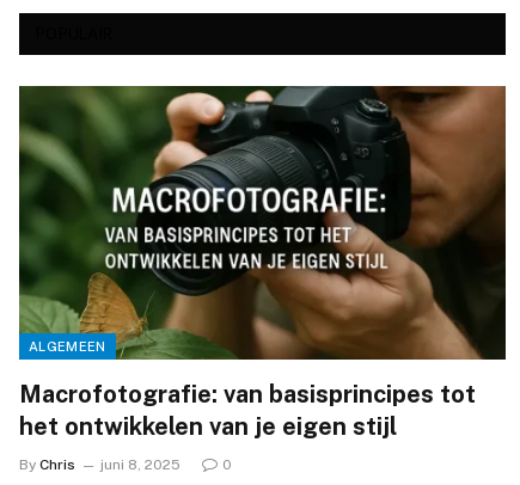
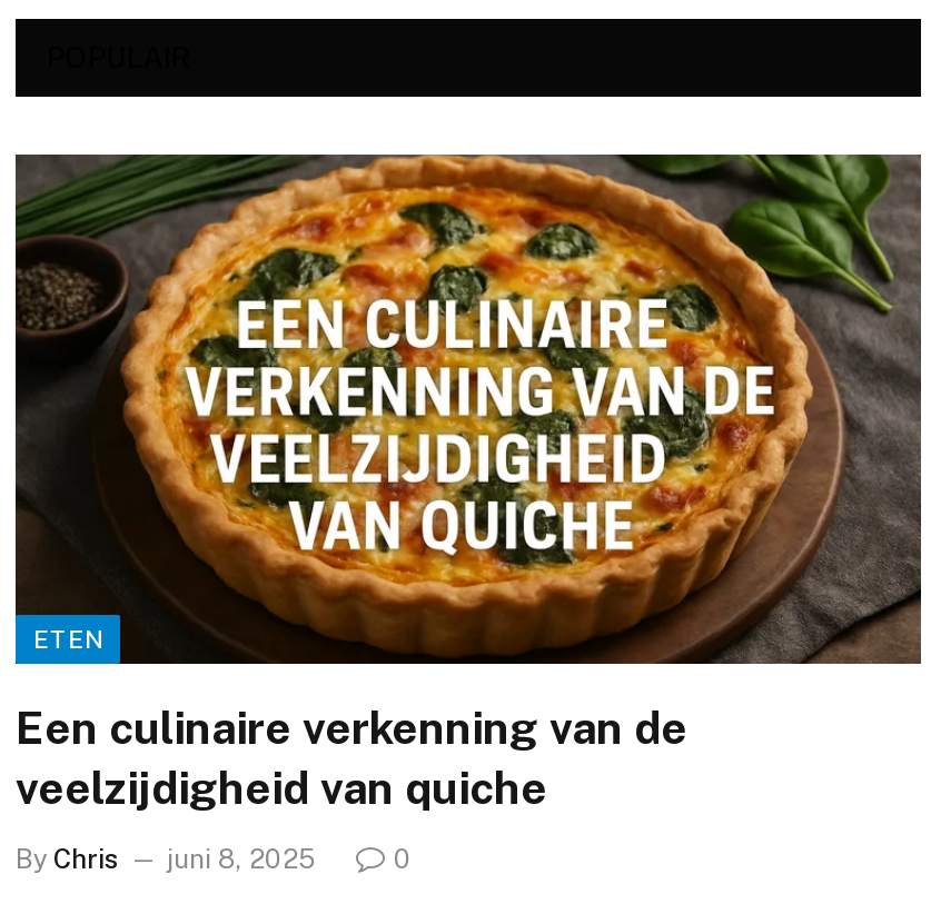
[18,85,506,361] [image] | ALGEMEEN -> [13,152,921,666] [image] | ETEN
[19,380,476,441] Macrofotografie: van basisprincipes tot | het ontwikkelen van je eigen stijl -> [16,702,687,815] Een culinaire verkenning van de | veelzijdigheid van quiche

